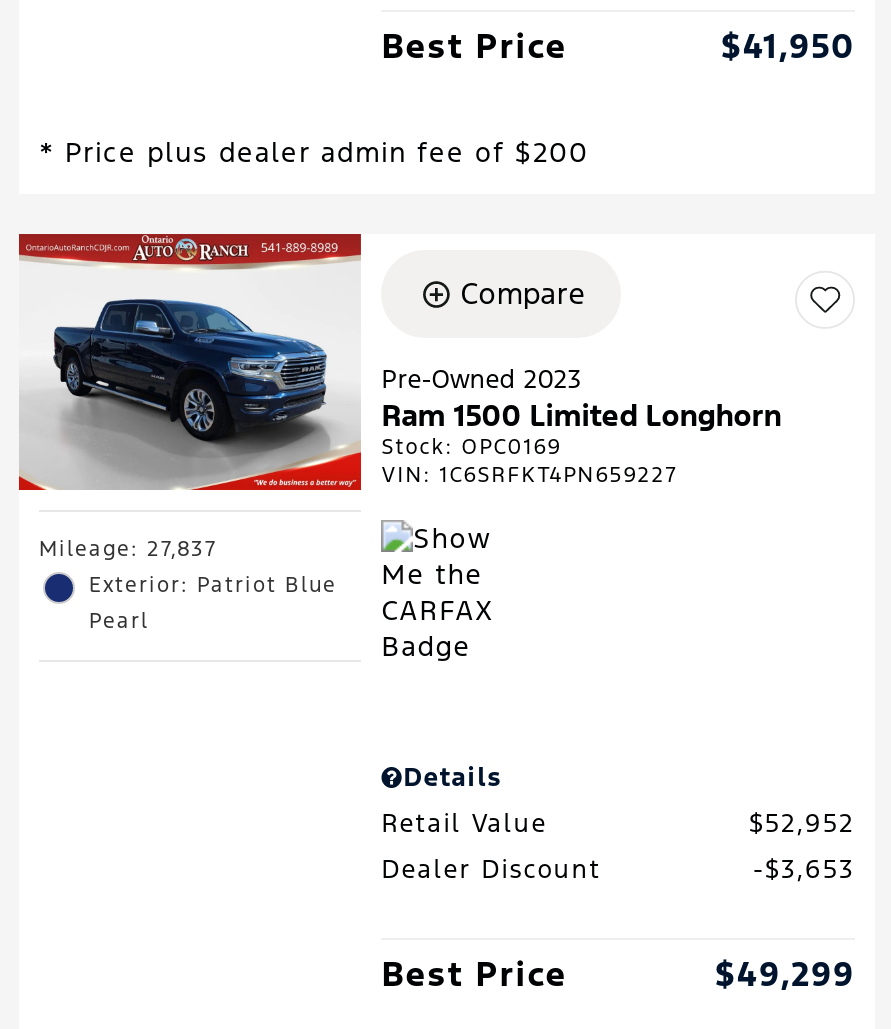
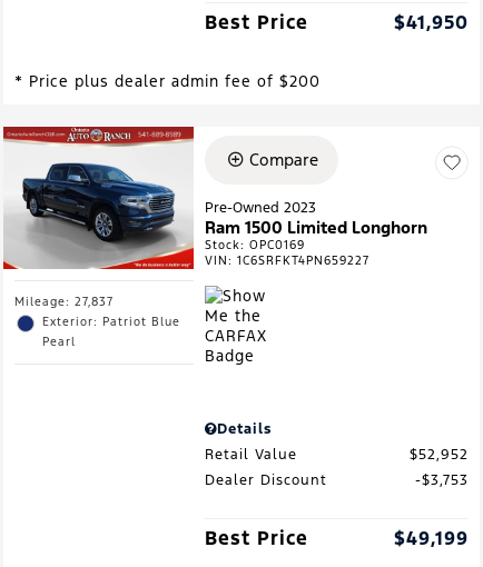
[765,854,855,886] $3,653 -> [422,471,469,489] $3,753
[715,952,855,996] $49,299 -> [394,526,469,550] $49,199

